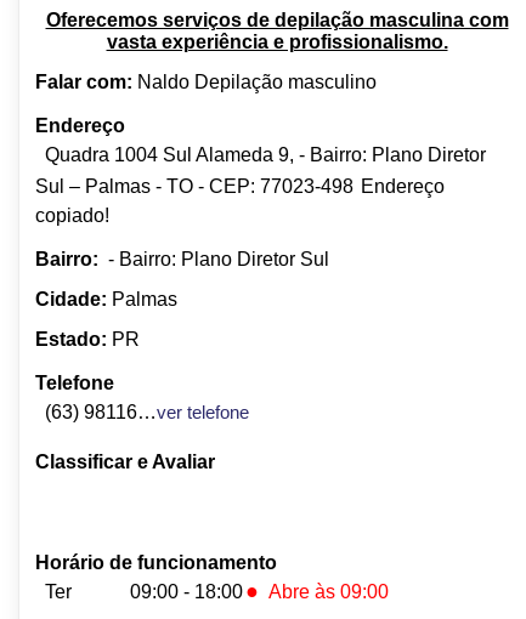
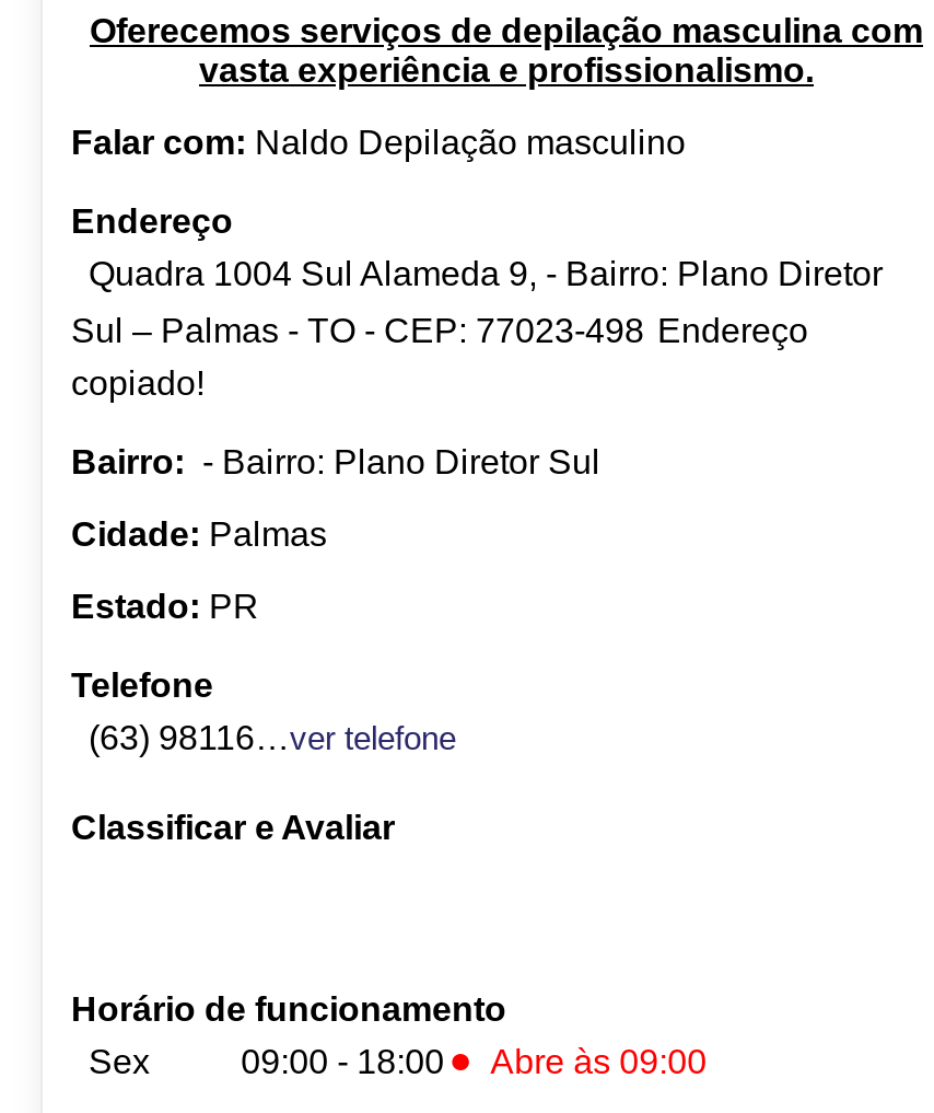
[35,582,72,602] Ter -> [71,1044,150,1081] Sex

